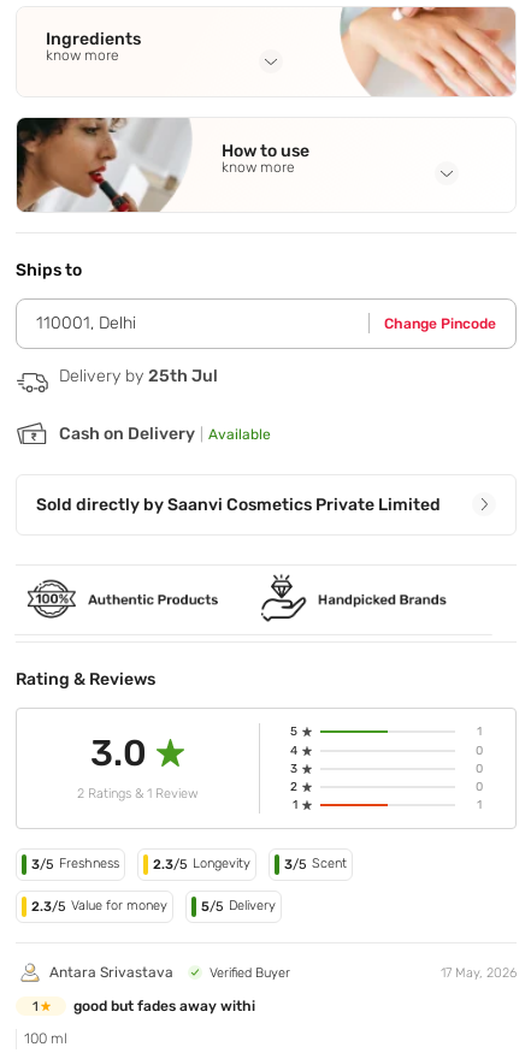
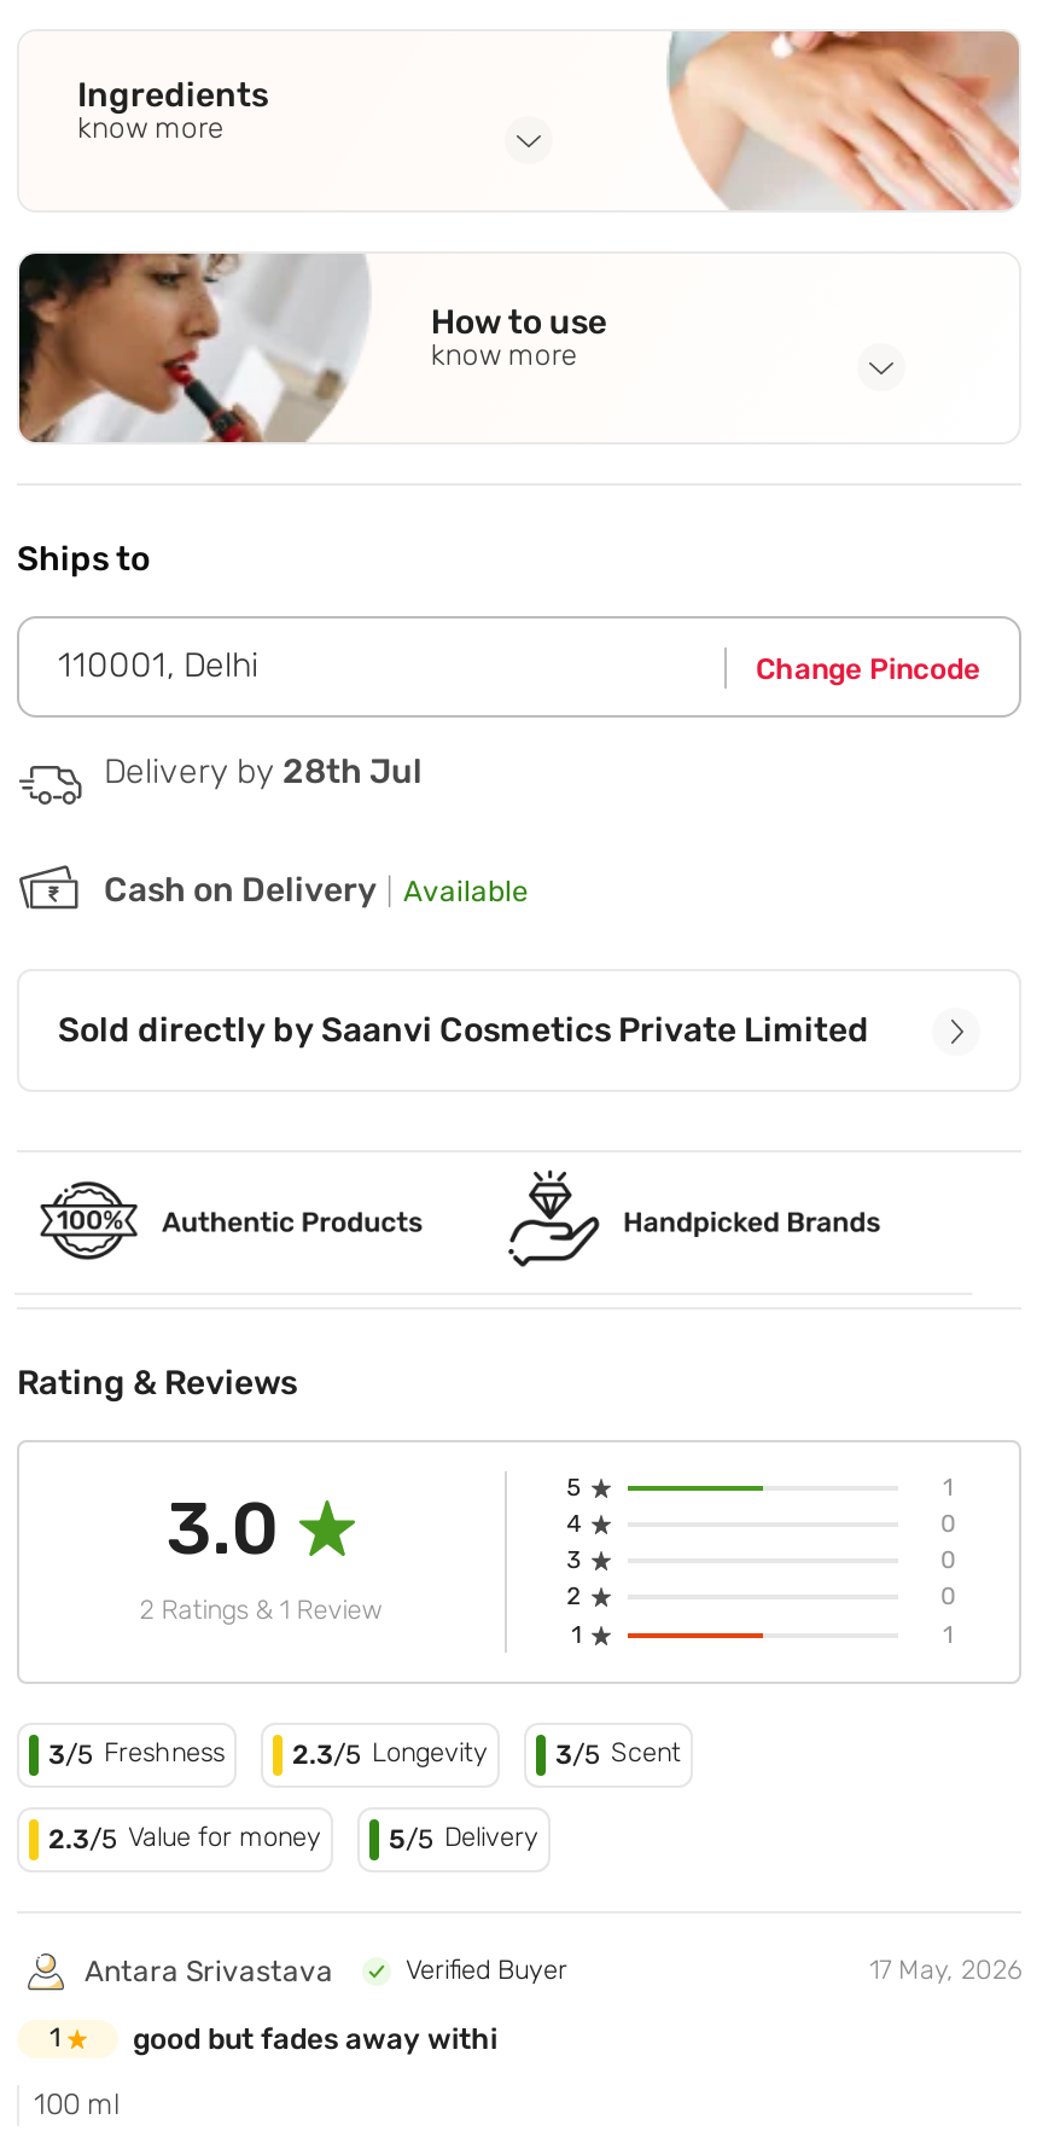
[59,366,218,386] Delivery by 25th Jul -> [104,751,423,792] Delivery by 28th Jul

